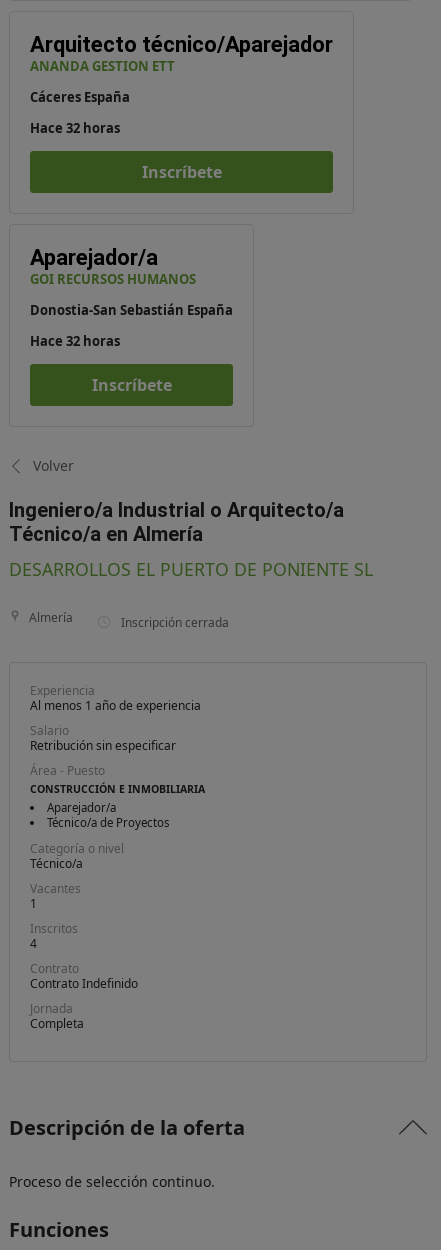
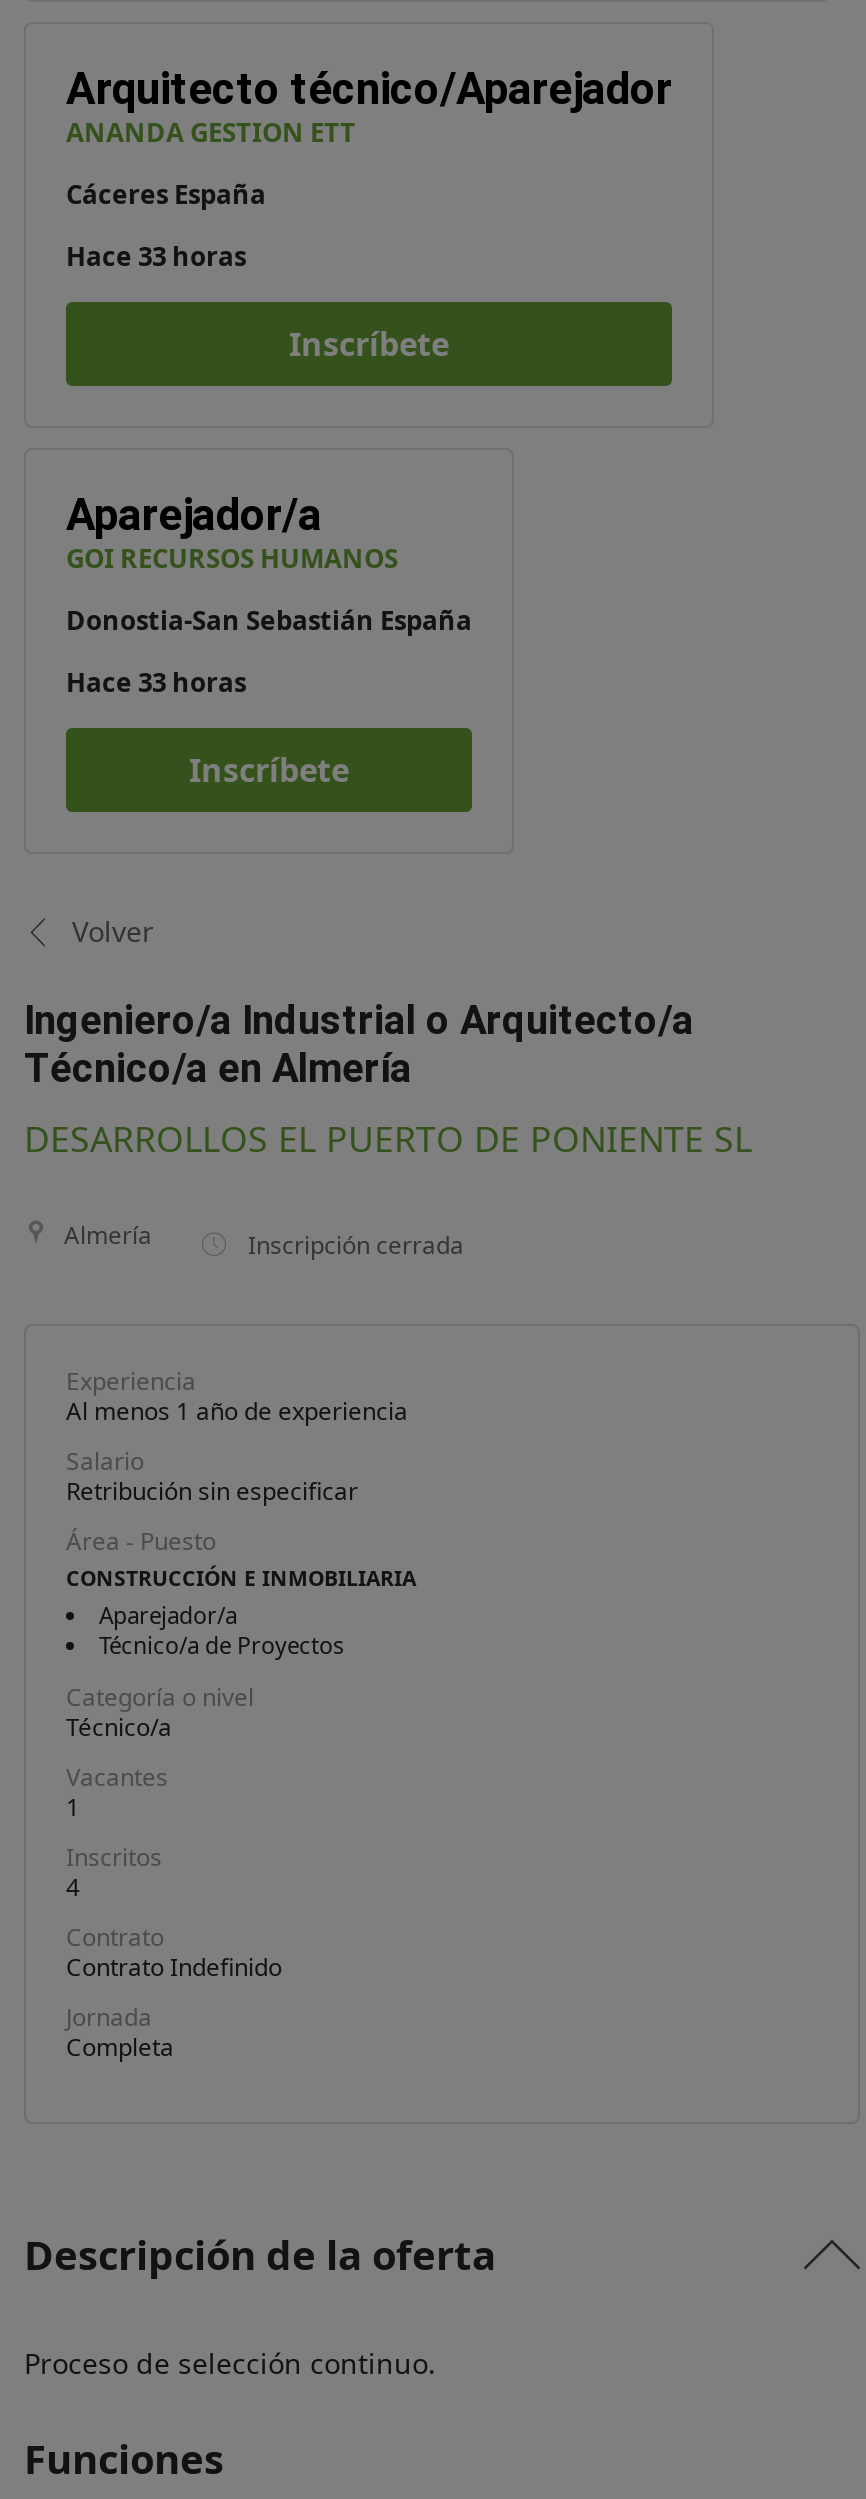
[30,119,120,137] Hace 32 horas -> [66,238,246,274] Hace 33 horas
[30,332,120,350] Hace 32 horas -> [66,664,246,700] Hace 33 horas

